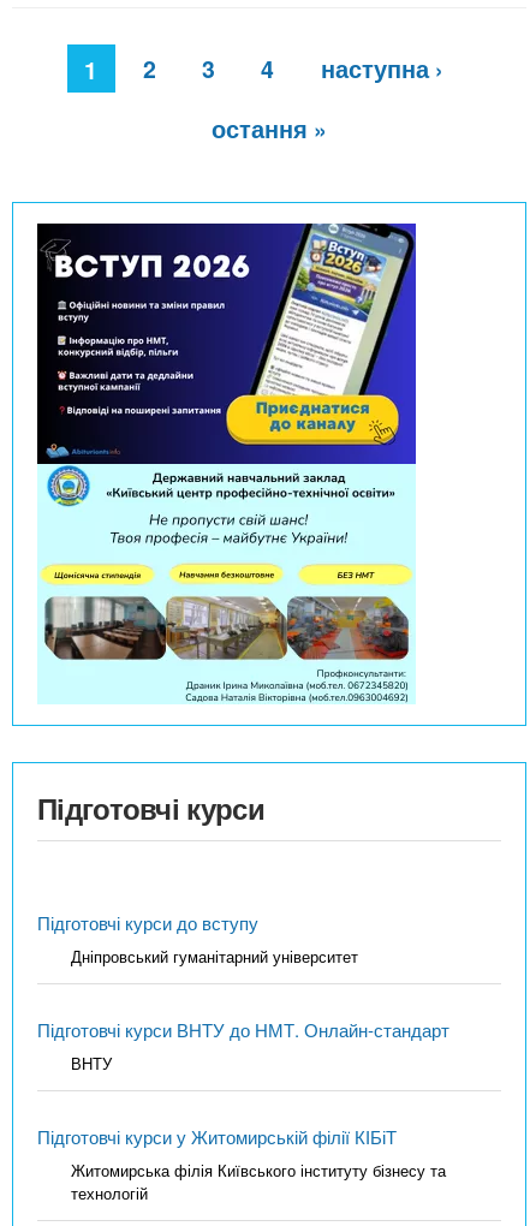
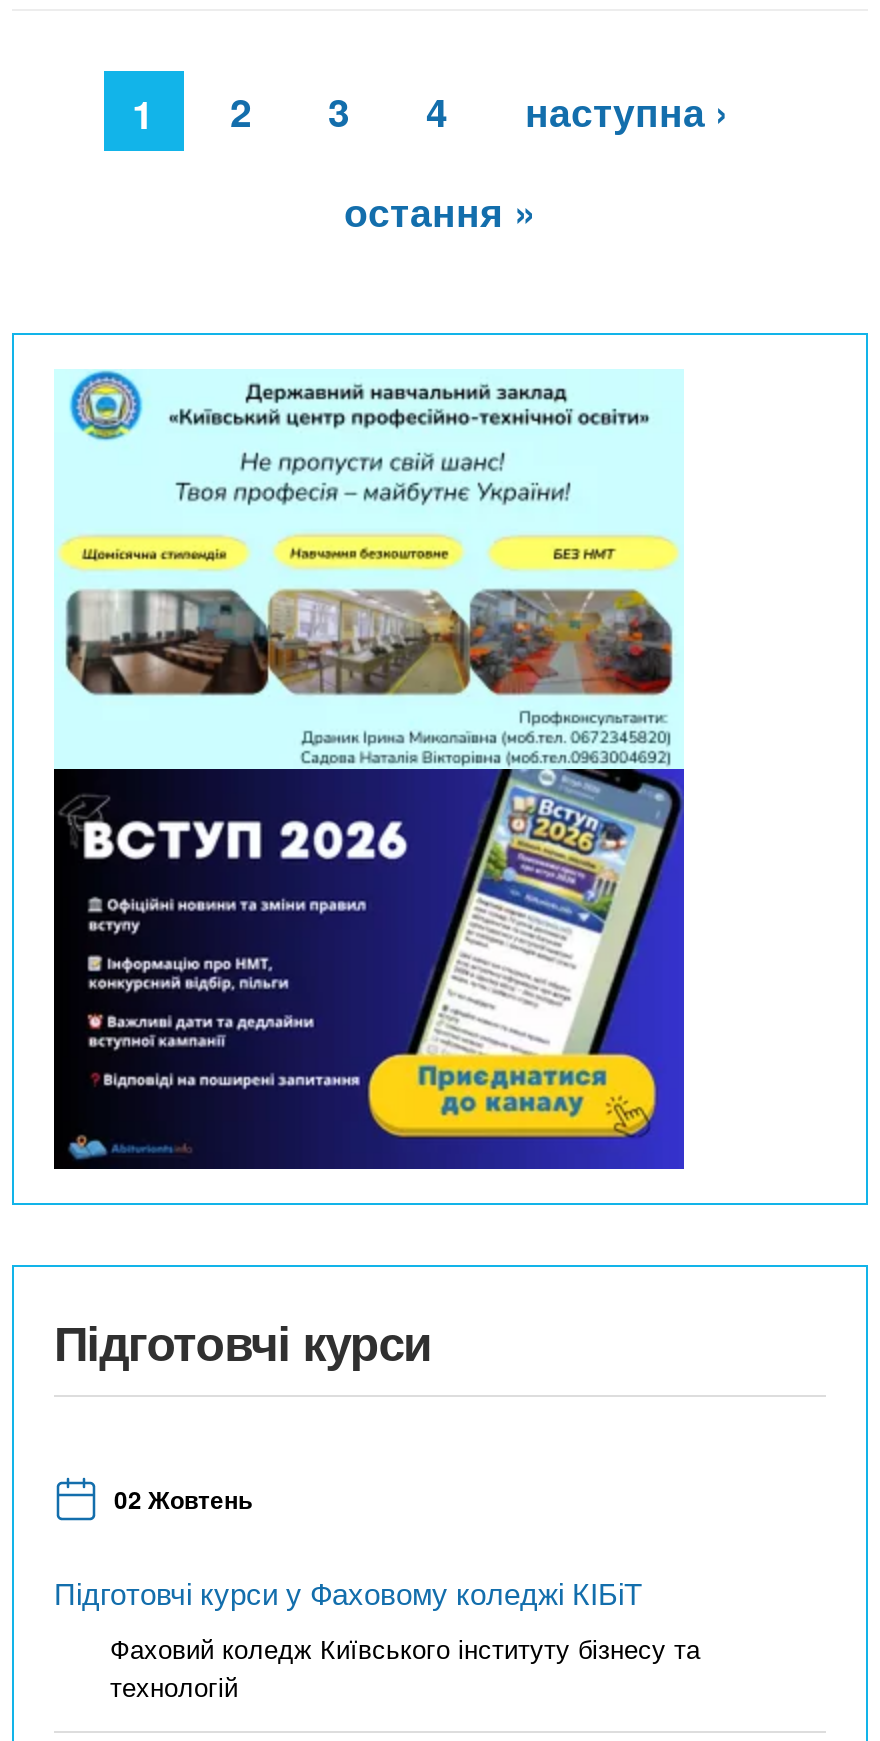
[36,222,417,704] [image] -> [52,369,686,1171] [image]
[37,909,449,1181] Підготовчі курси до вступу | Дніпровський гуманітарний університет | Підготовчі курси ВНТУ до НМТ. Онлайн-стандарт | ВНТУ | Підготовчі курси у Житомирській філії КІБіТ | Житомирська філія Київського інституту бізнесу та -> [54,1480,700,1666] 02 Жовтень | Підготовчі курси у Фаховому коледжі КІБіТ | Фаховий коледж Київського інституту бізнесу та

